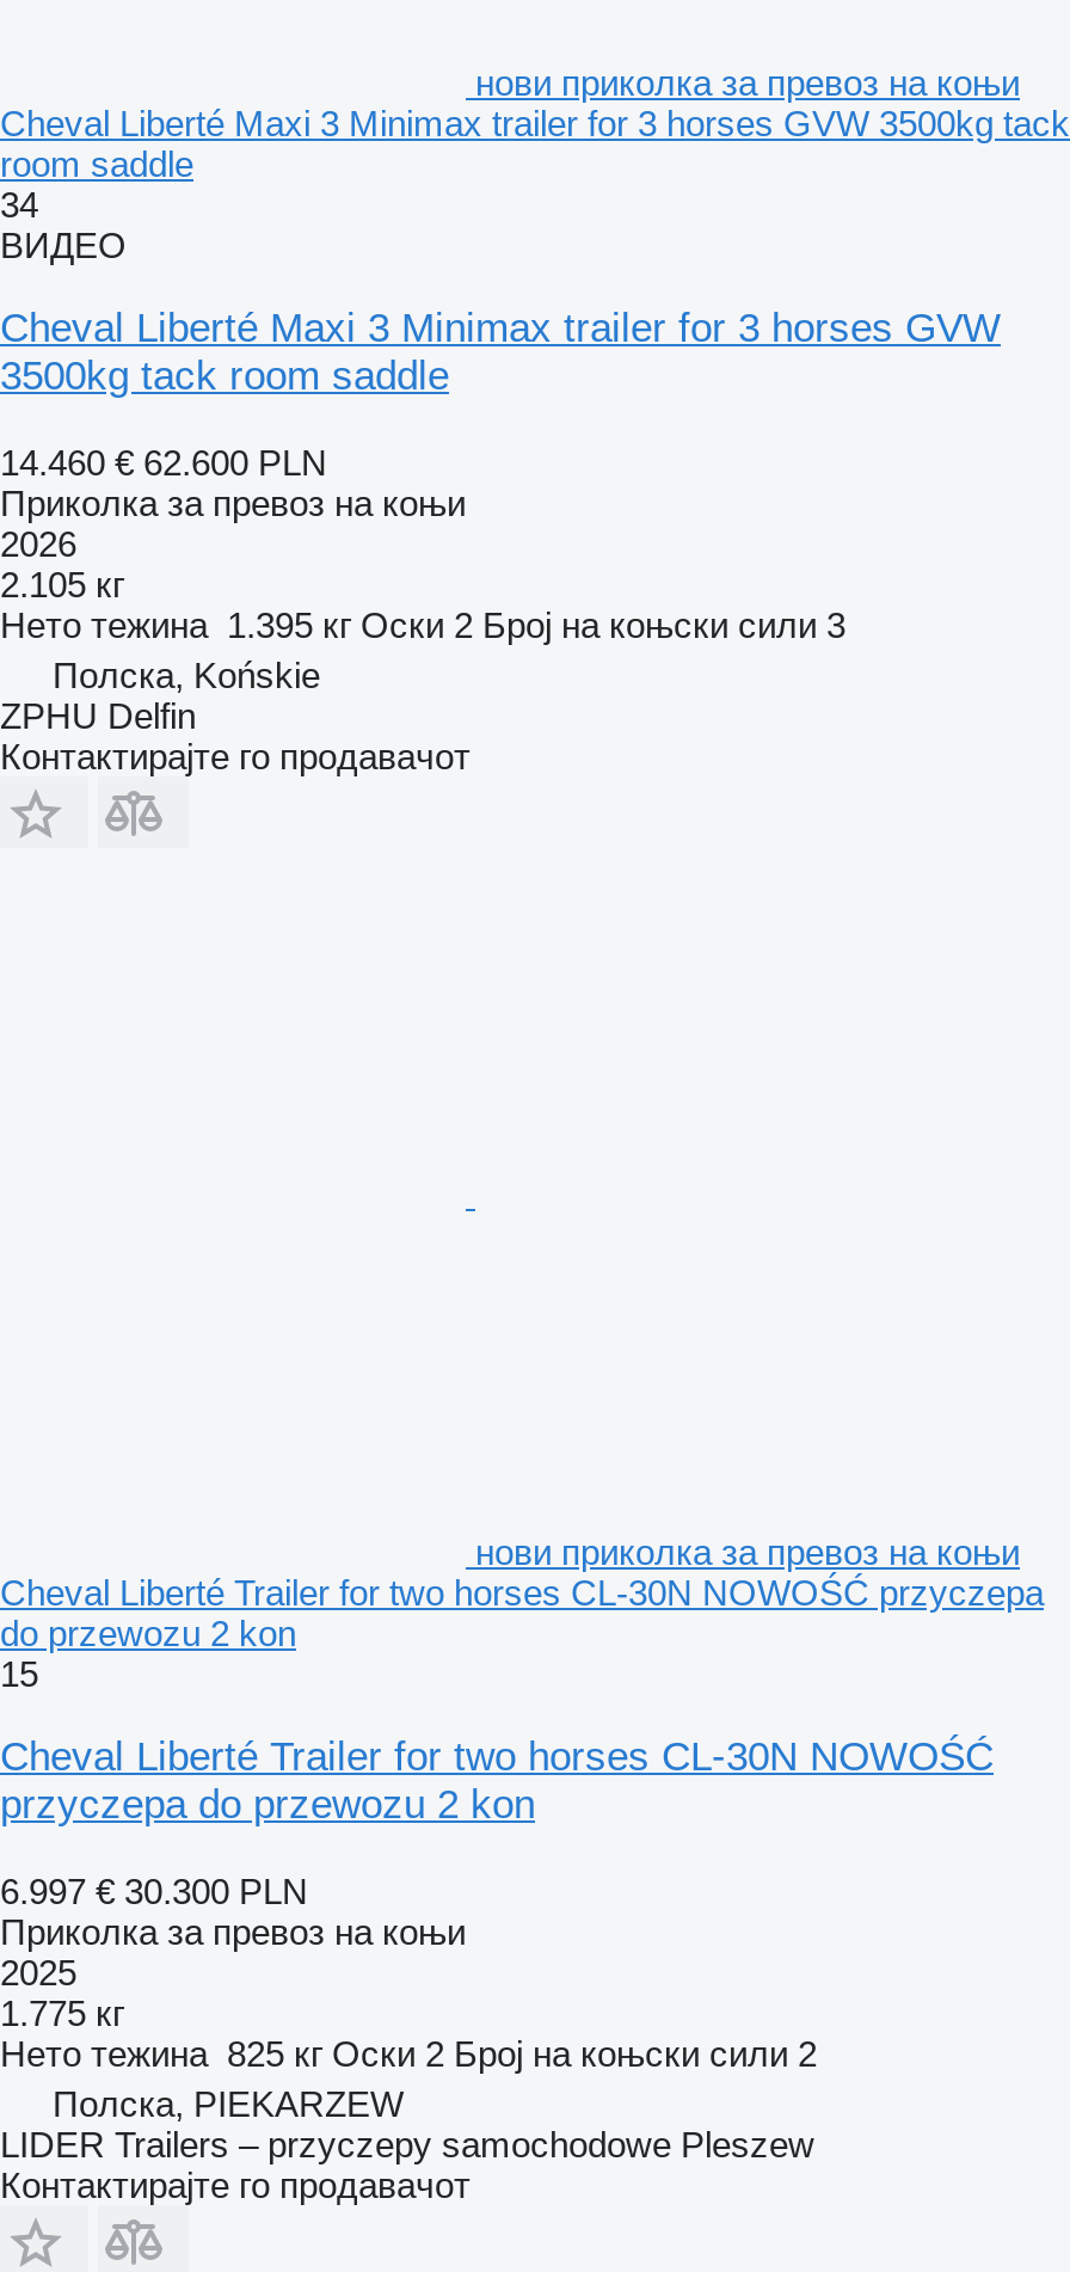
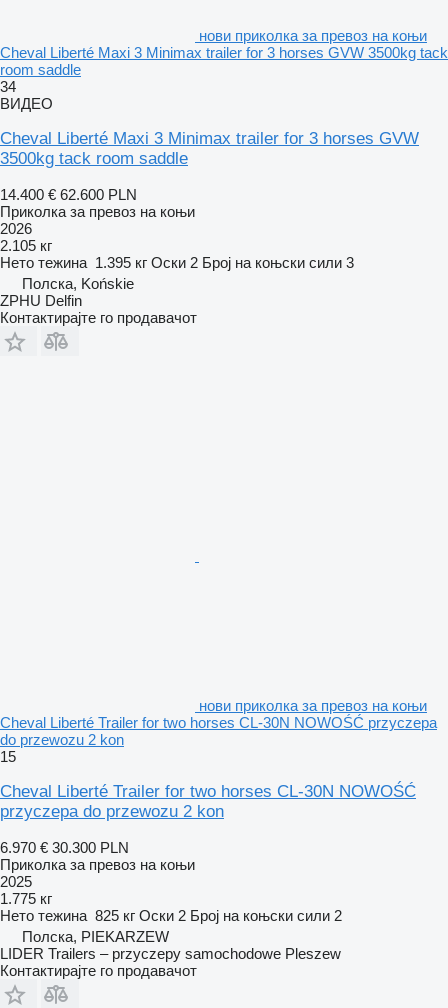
[0,442,327,482] 14.460 € 62.600 PLN -> [0,186,137,203] 14.400 € 62.600 PLN
[0,1870,308,1911] 6.997 € 30.300 PLN -> [0,839,129,856] 6.970 € 30.300 PLN

